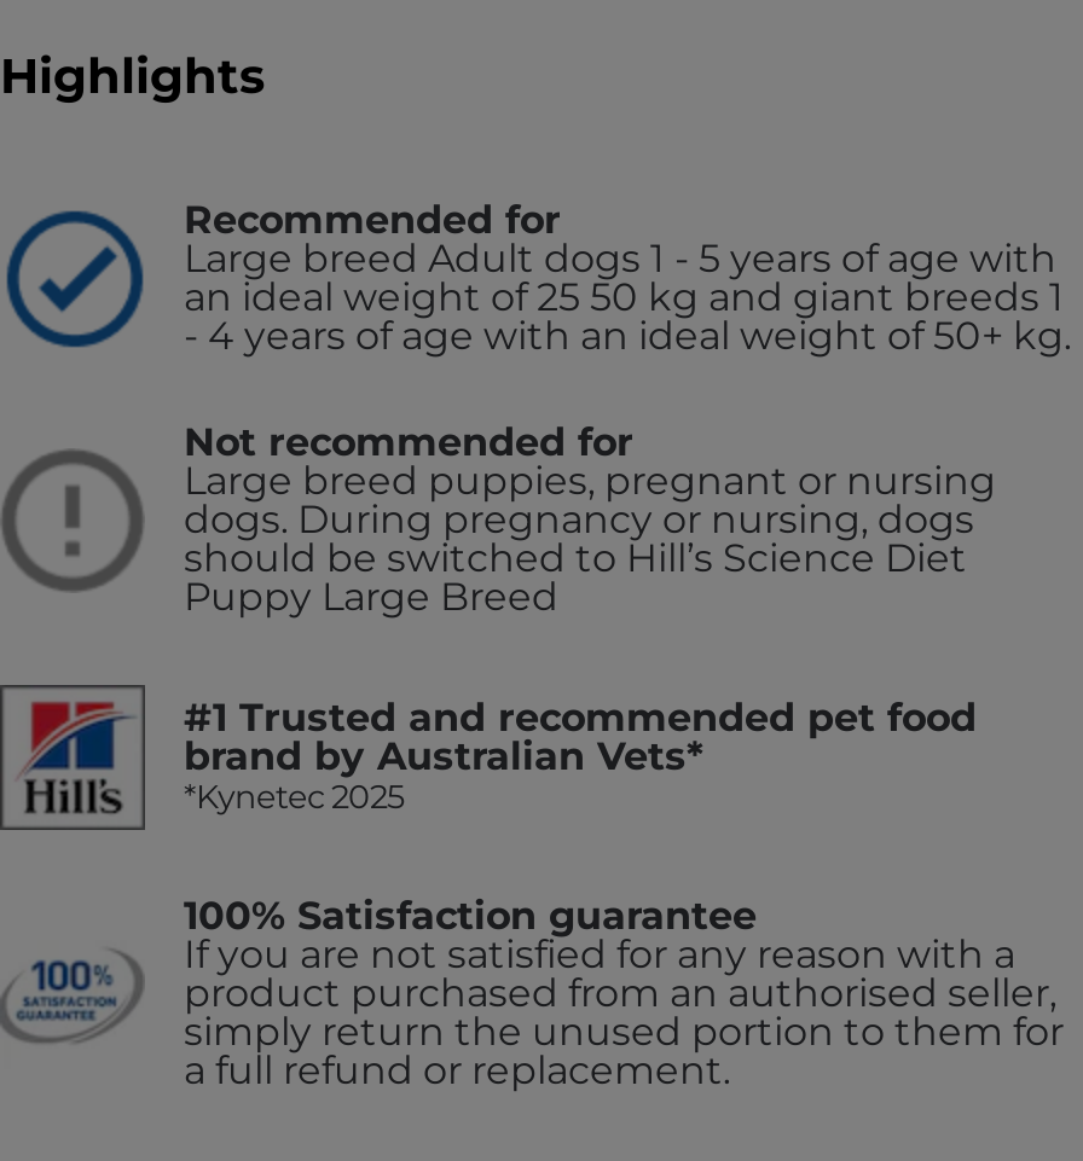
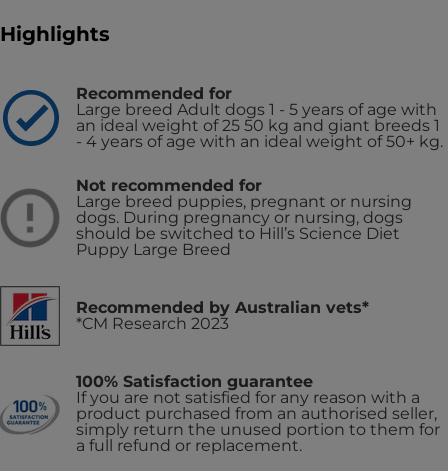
[184,695,977,815] #1 Trusted and recommended pet food | brand by Australian Vets* | *Kynetec 2025 -> [76,298,369,333] Recommended by Australian vets* | *CM Research 2023

